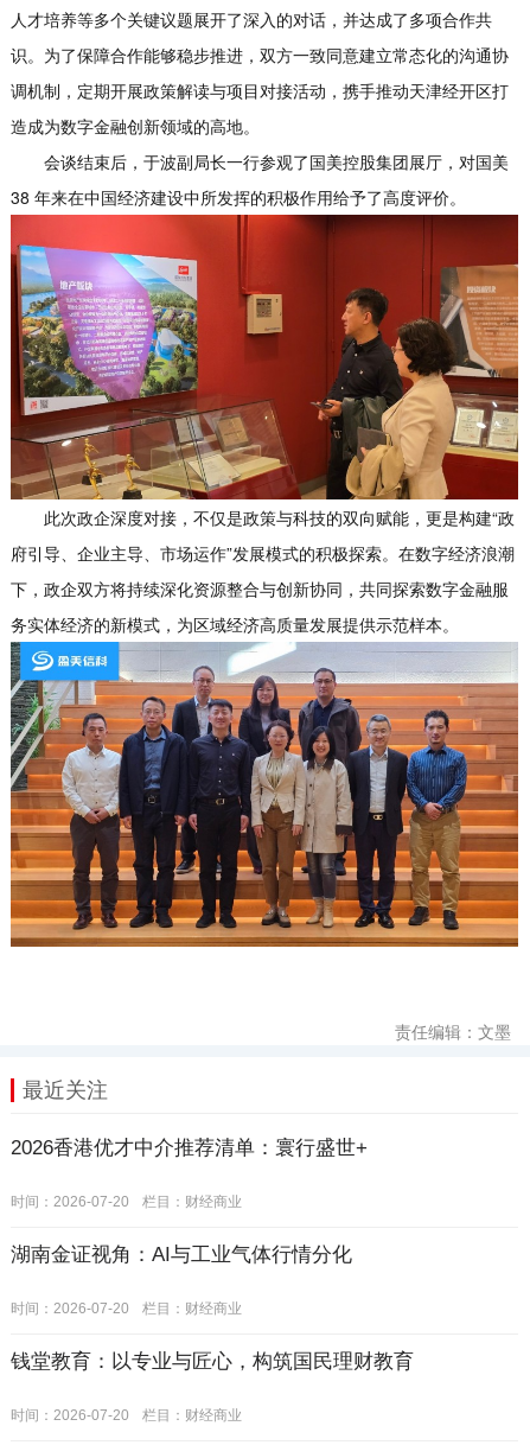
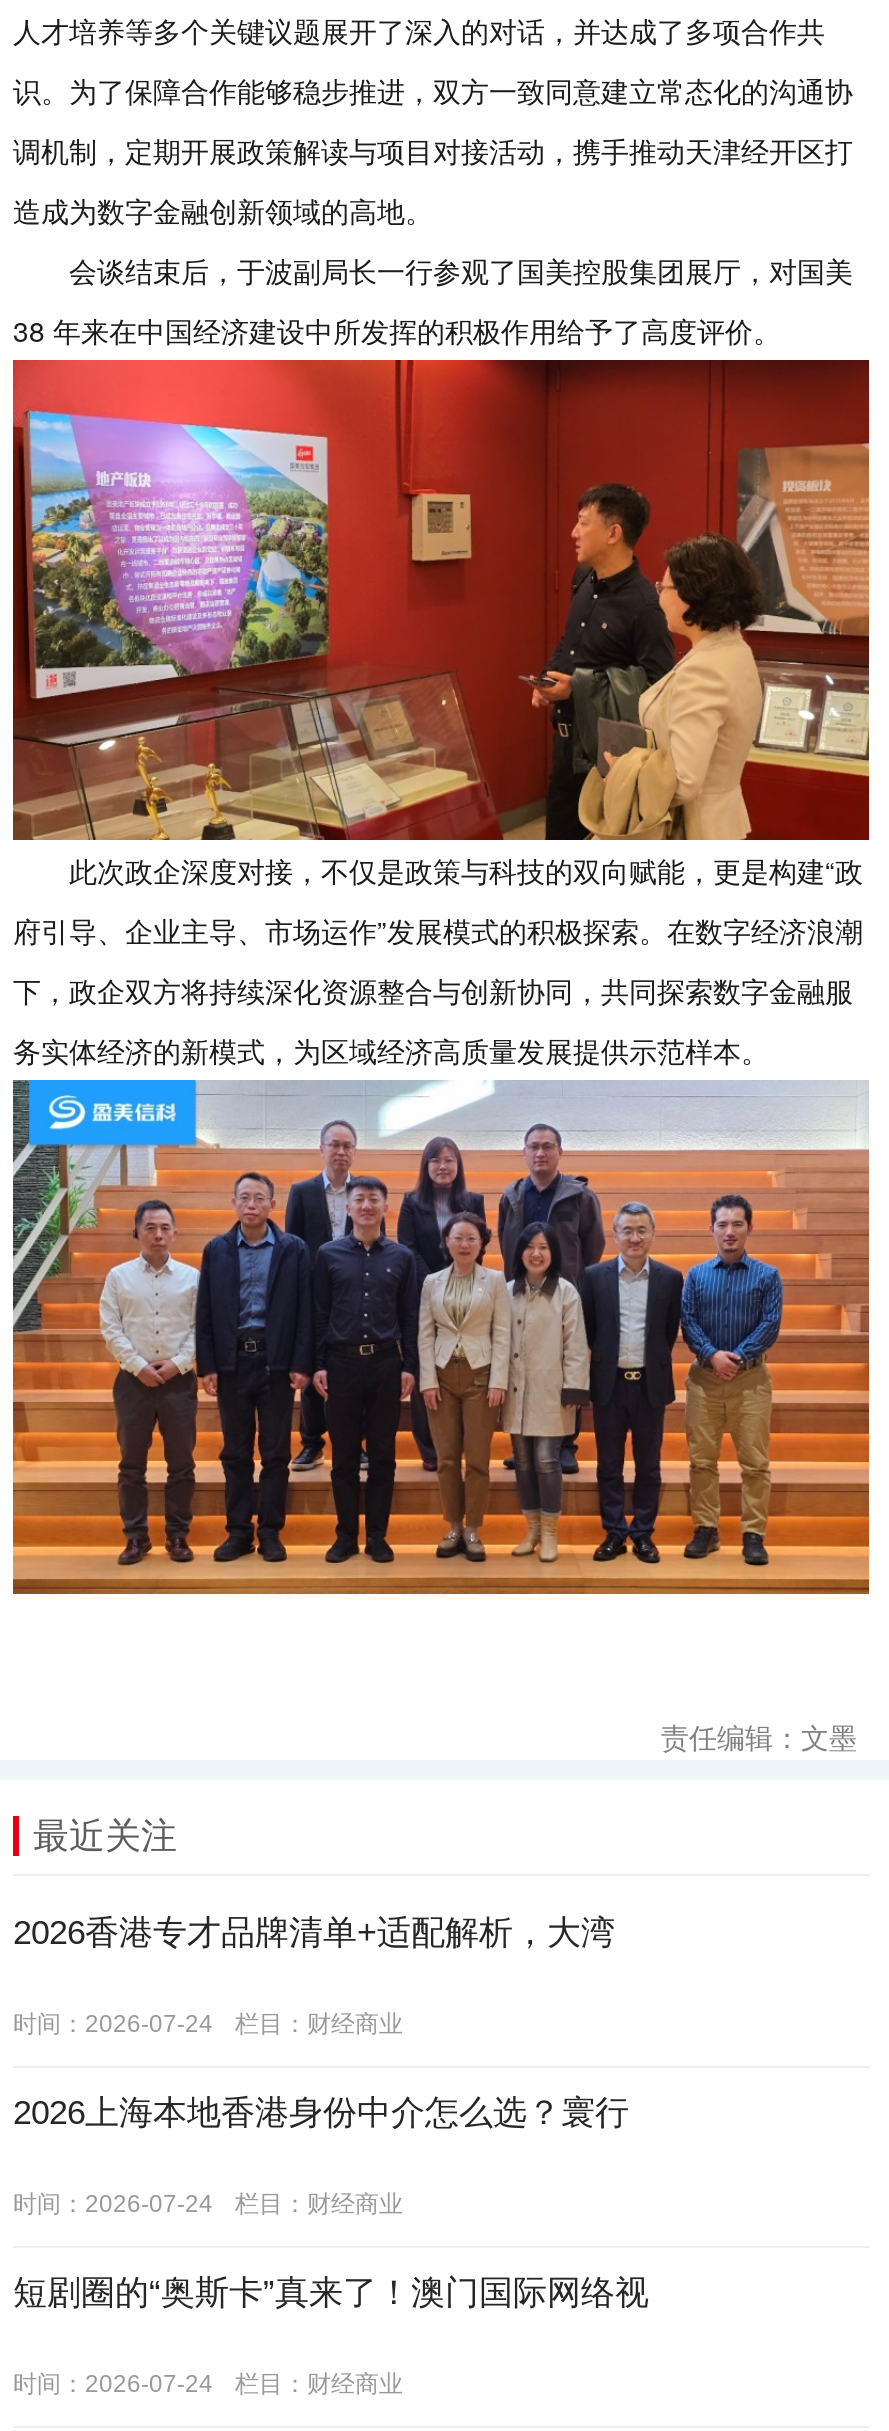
[11,1136,368,1158] 2026香港优才中介推荐清单：寰行盛世+ -> [13,1913,615,1951] 2026香港专才品牌清单+适配解析，大湾
[11,1193,242,1210] 时间：2026-07-20 栏目：财经商业 -> [13,2009,403,2037] 时间：2026-07-24 栏目：财经商业
[11,1243,352,1265] 湖南金证视角：AI与工业气体行情分化 -> [13,2093,629,2131] 2026上海本地香港身份中介怎么选？寰行
[11,1300,242,1316] 时间：2026-07-20 栏目：财经商业 -> [13,2189,403,2217] 时间：2026-07-24 栏目：财经商业
[11,1349,414,1372] 钱堂教育：以专业与匠心，构筑国民理财教育 -> [13,2273,649,2311] 短剧圈的“奥斯卡”真来了！澳门国际网络视
[11,1406,242,1423] 时间：2026-07-20 栏目：财经商业 -> [13,2369,403,2397] 时间：2026-07-24 栏目：财经商业

